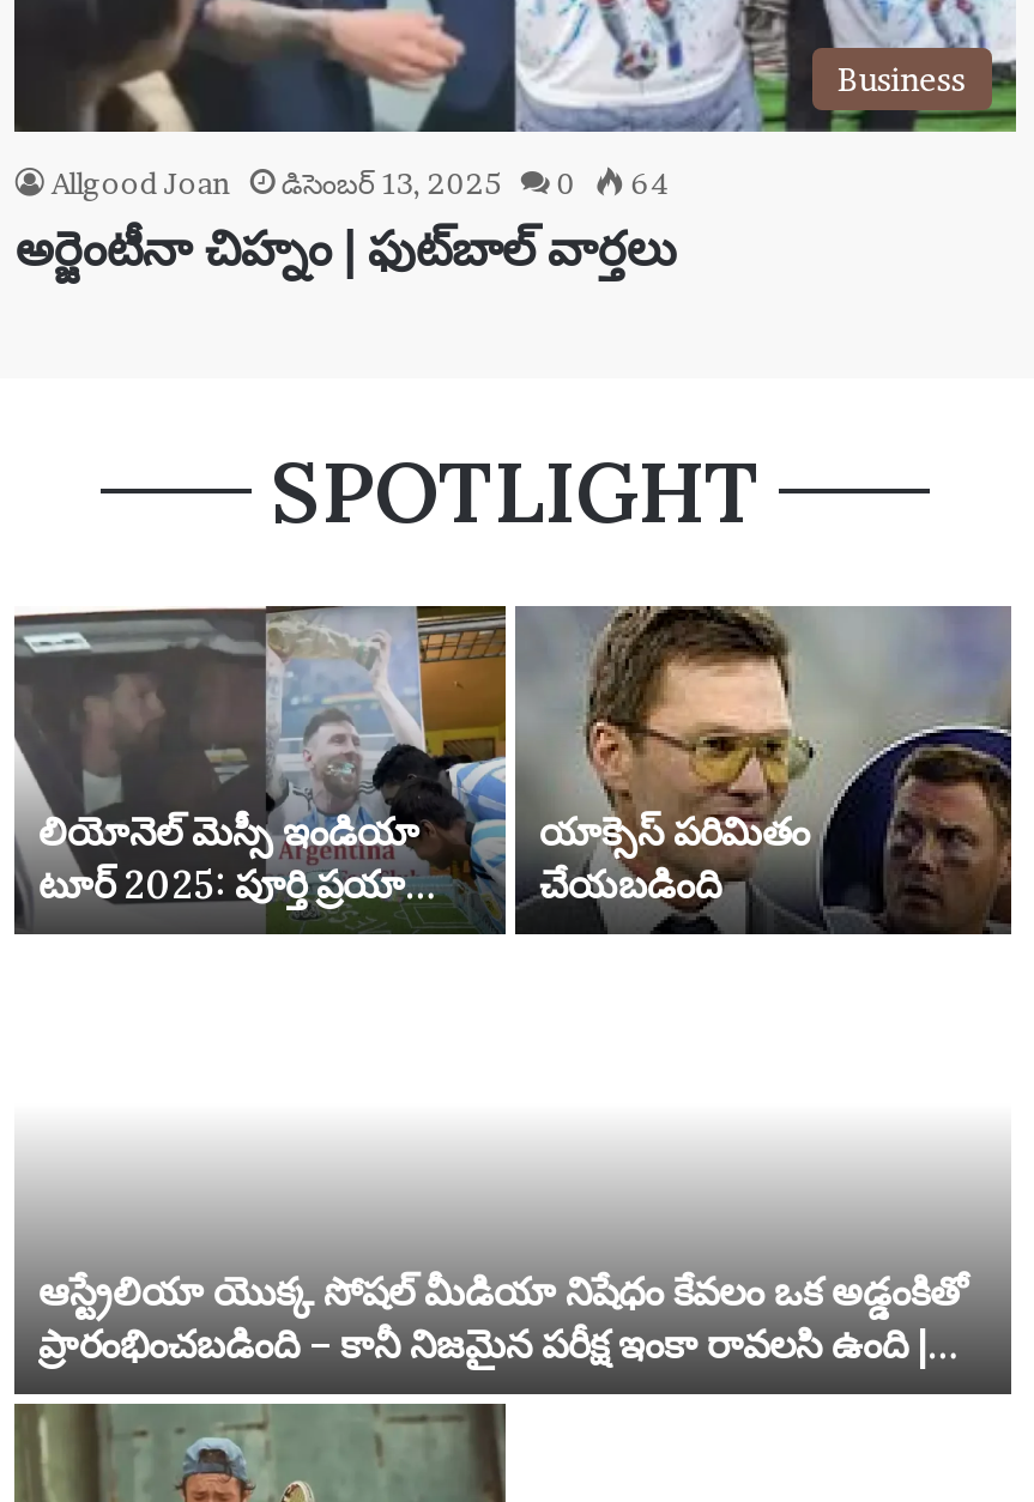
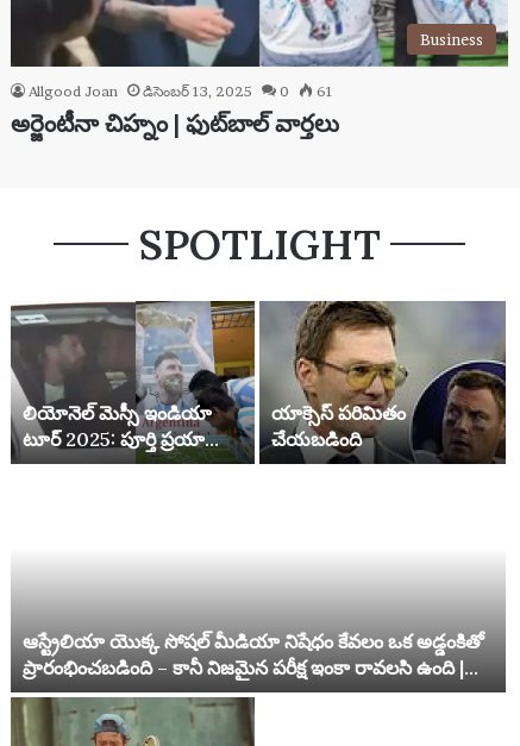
[51,165,669,201] Allgood Joan డిసెంబర్ 13, 2025 0 64 -> [29,82,334,100] Allgood Joan డిసెంబర్ 13, 2025 0 61

